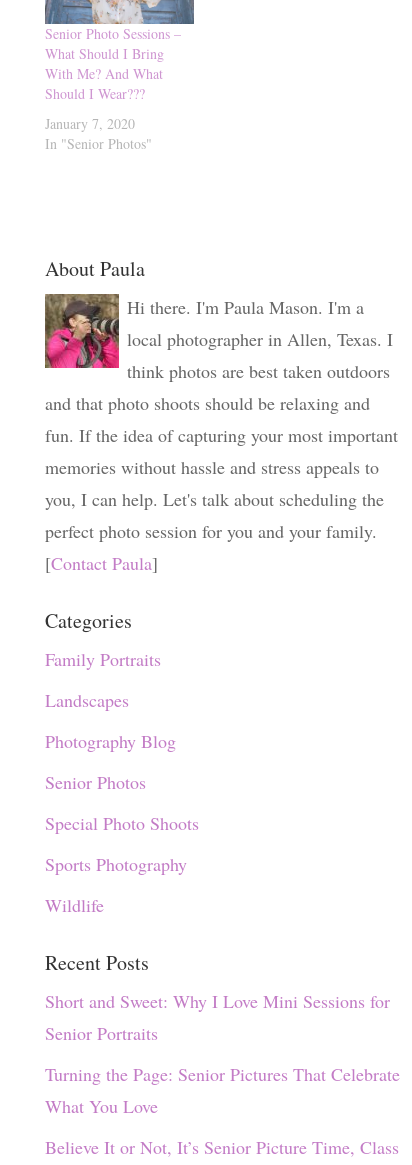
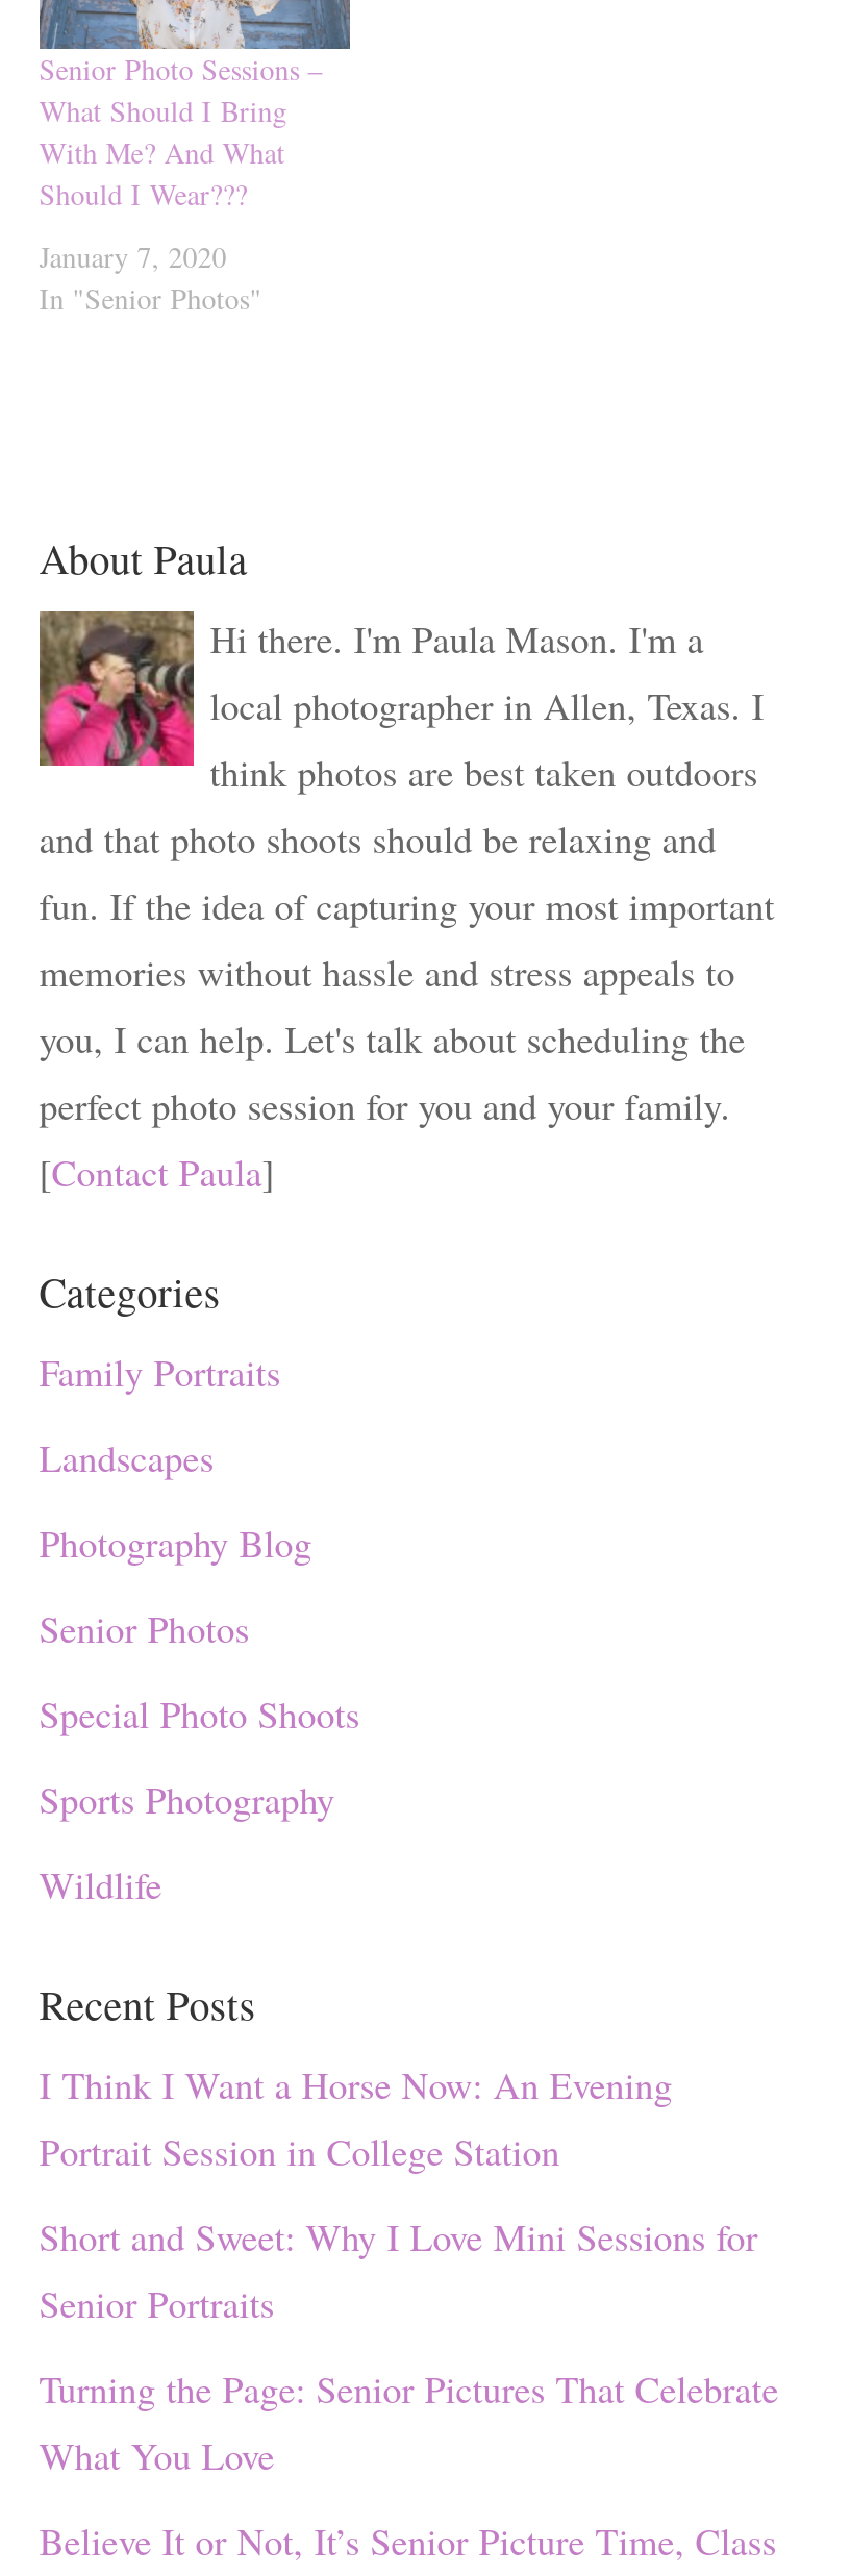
none -> [39,2060,672,2177] I Think I Want a Horse Now: An Evening | Portrait Session in College Station

